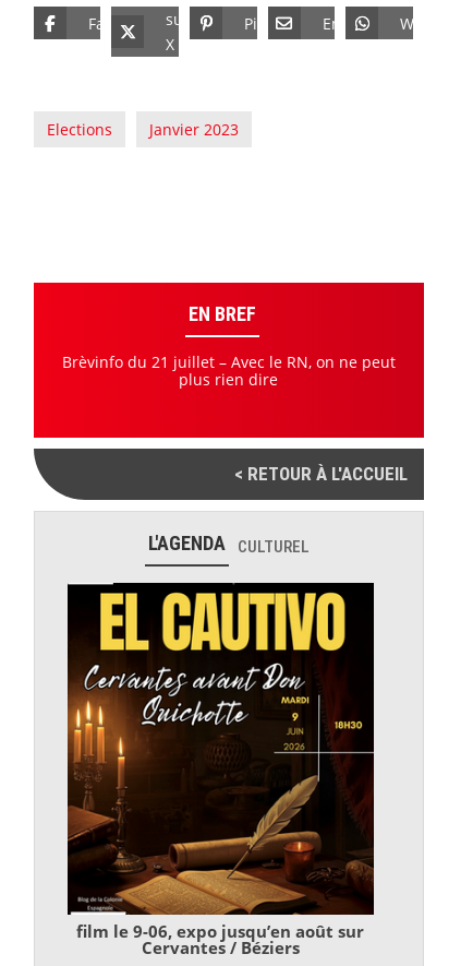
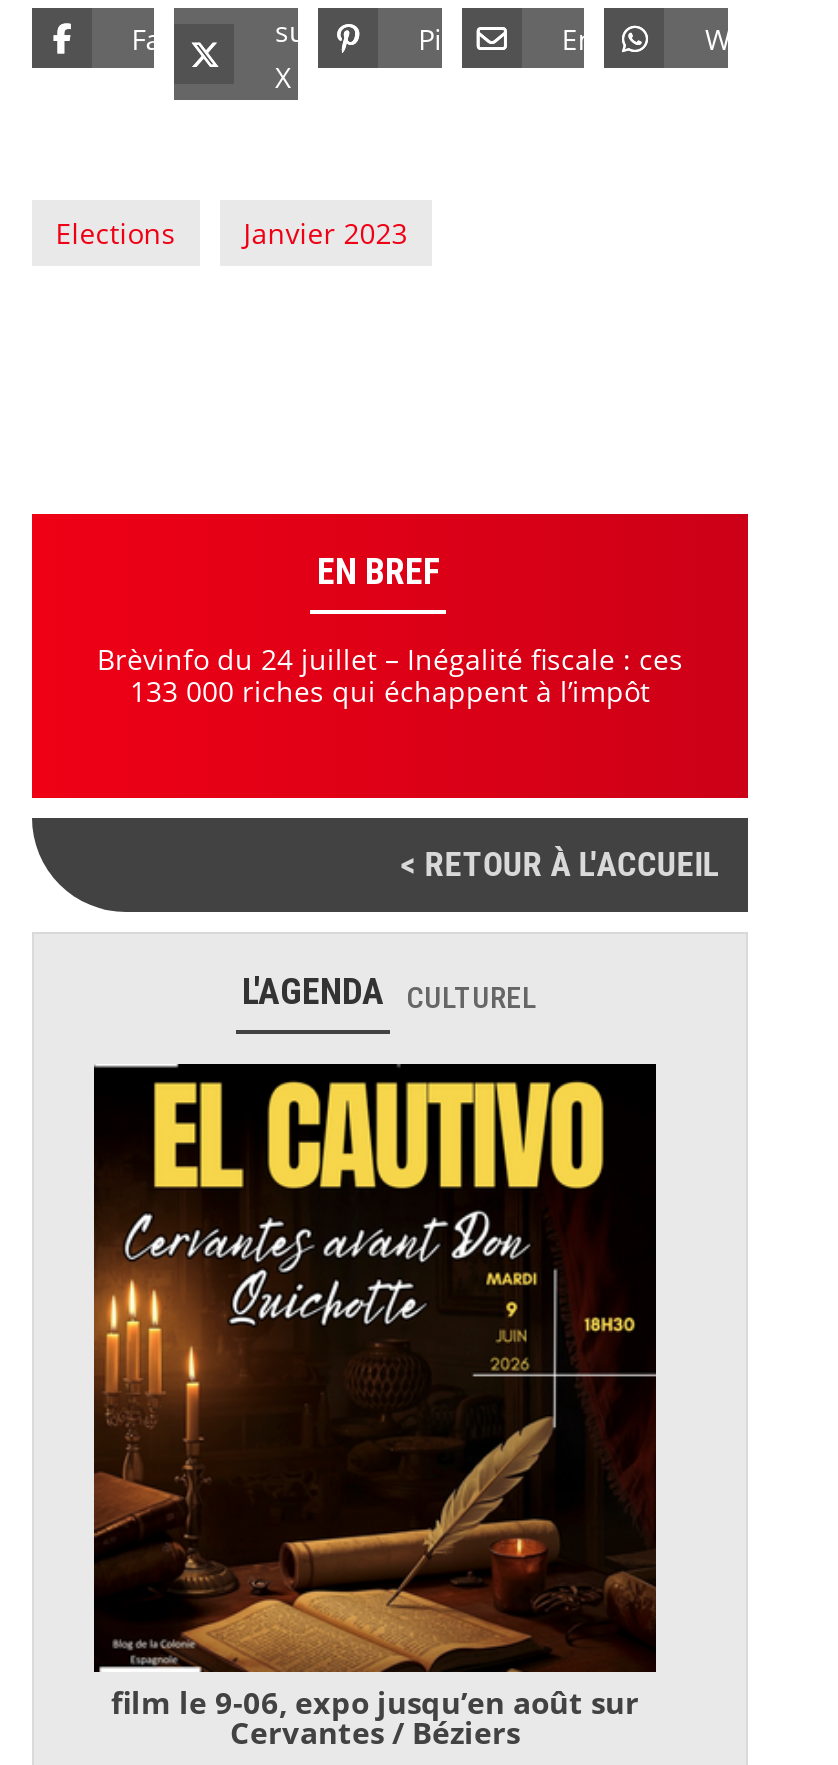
[62,352,396,390] Brèvinfo du 21 juillet – Avec le RN, on ne peut | plus rien dire -> [97,640,683,710] Brèvinfo du 24 juillet – Inégalité fiscale : ces | 133 000 riches qui échappent à l’impôt

